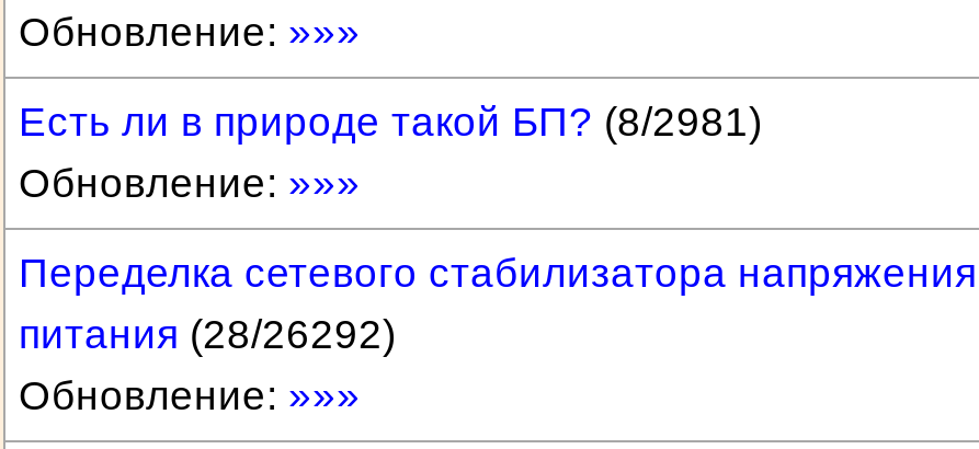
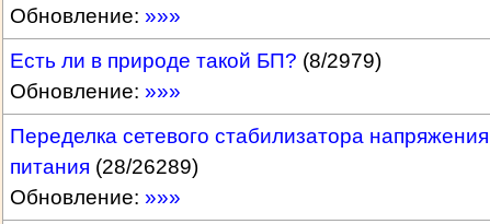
[19,99,762,145] Есть ли в природе такой БП? (8/2981) -> [10,49,381,72] Есть ли в природе такой БП? (8/2979)
[19,311,396,357] питания (28/26292) -> [10,155,198,178] питания (28/26289)

